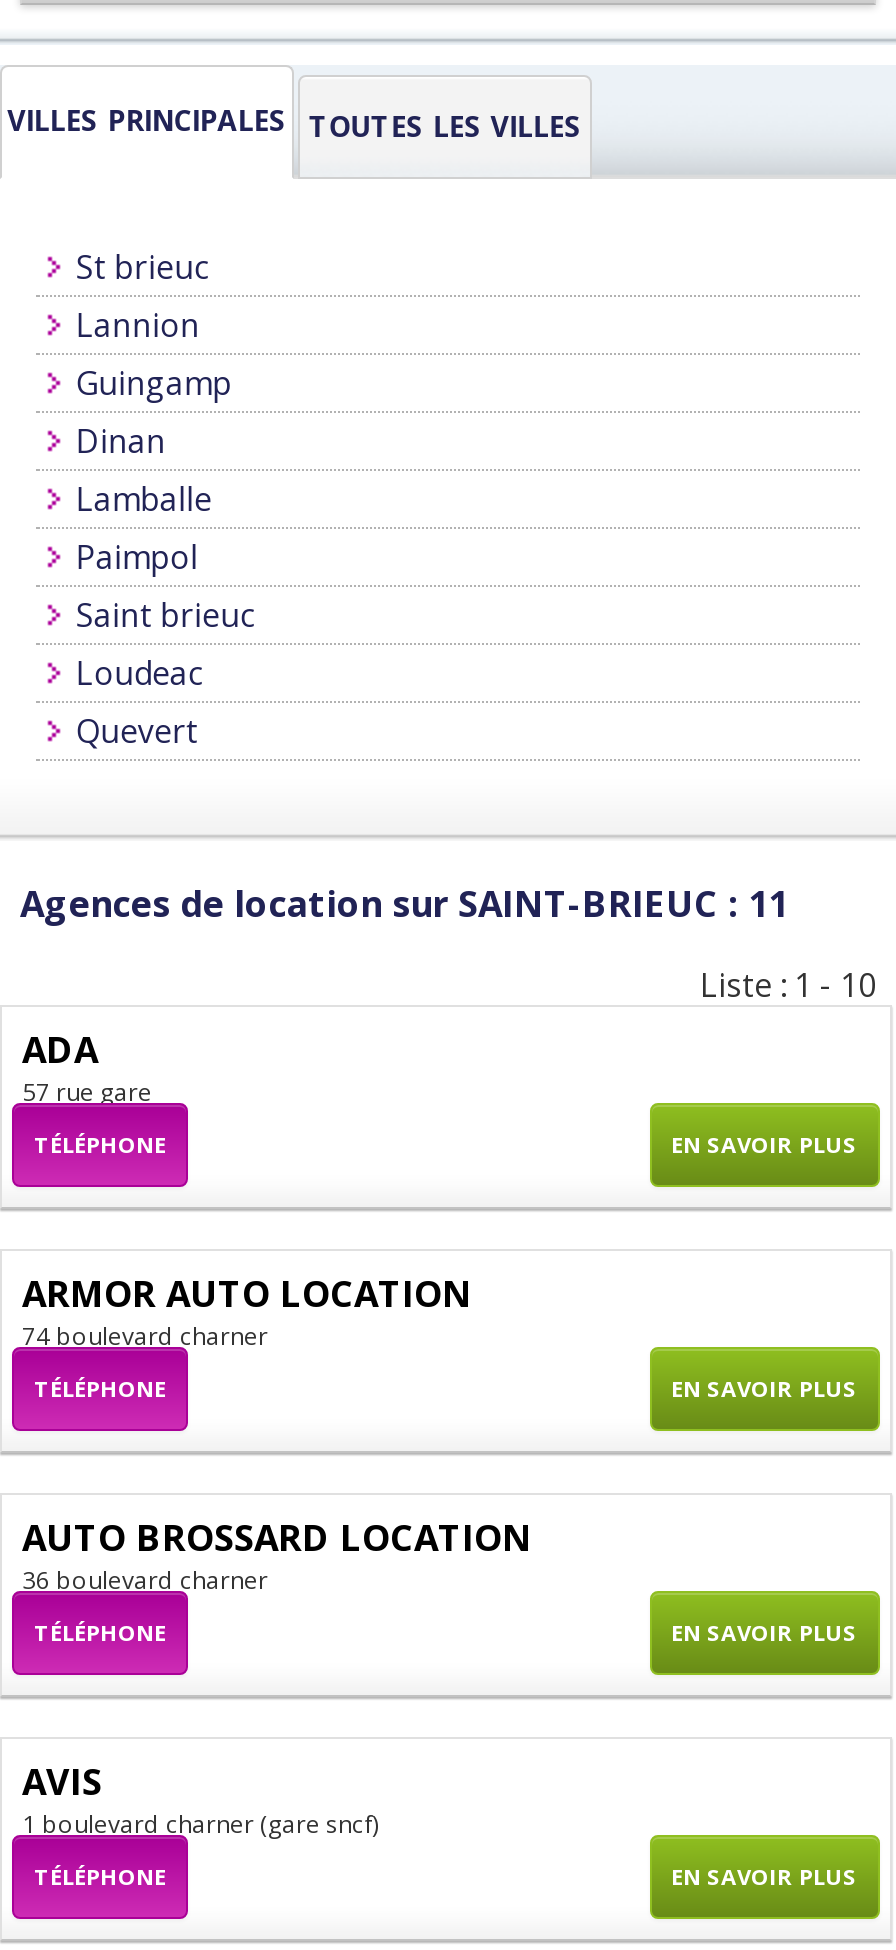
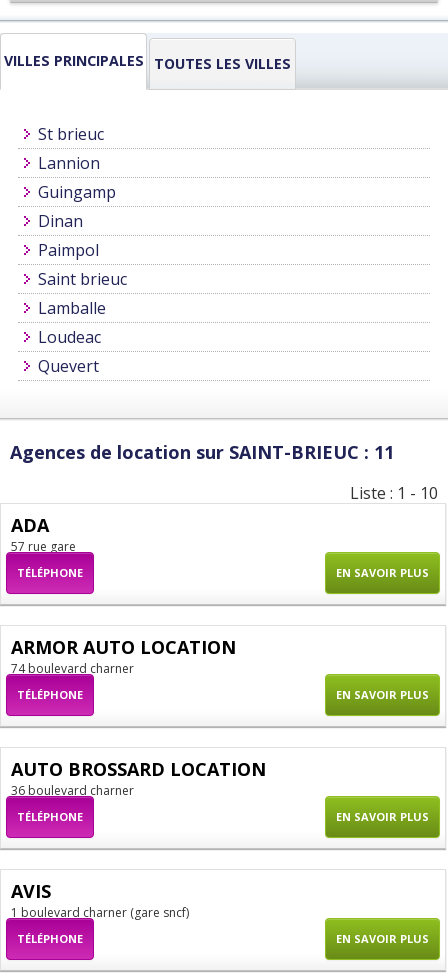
moved [76,478,212,522] -> [38,297,106,319]: Lamballe
moved [76,536,254,638] -> [38,239,127,290]: Paimpol | Saint brieuc

